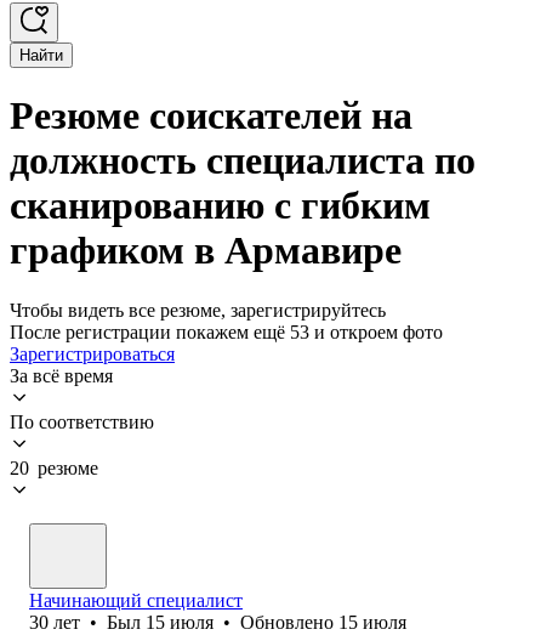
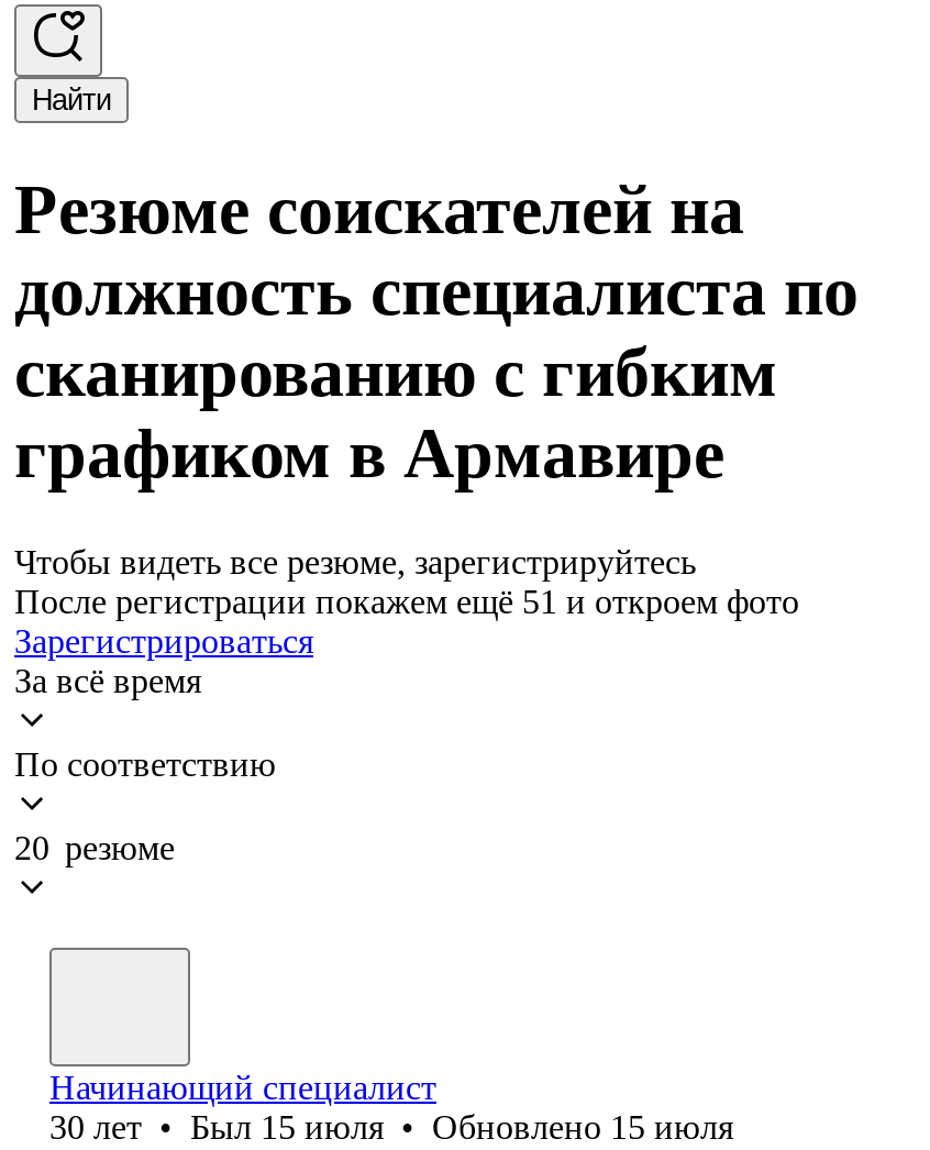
[10,322,443,342] После регистрации покажем ещё 53 и откроем фото -> [14,582,799,620] После регистрации покажем ещё 51 и откроем фото

